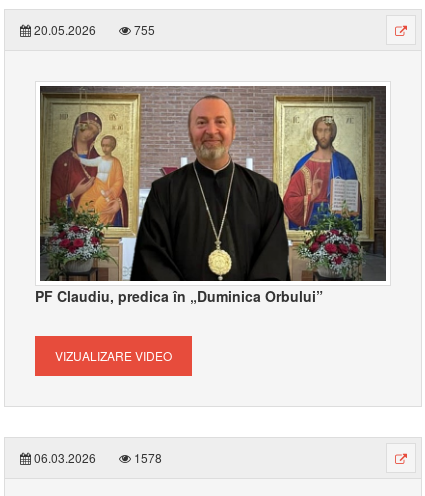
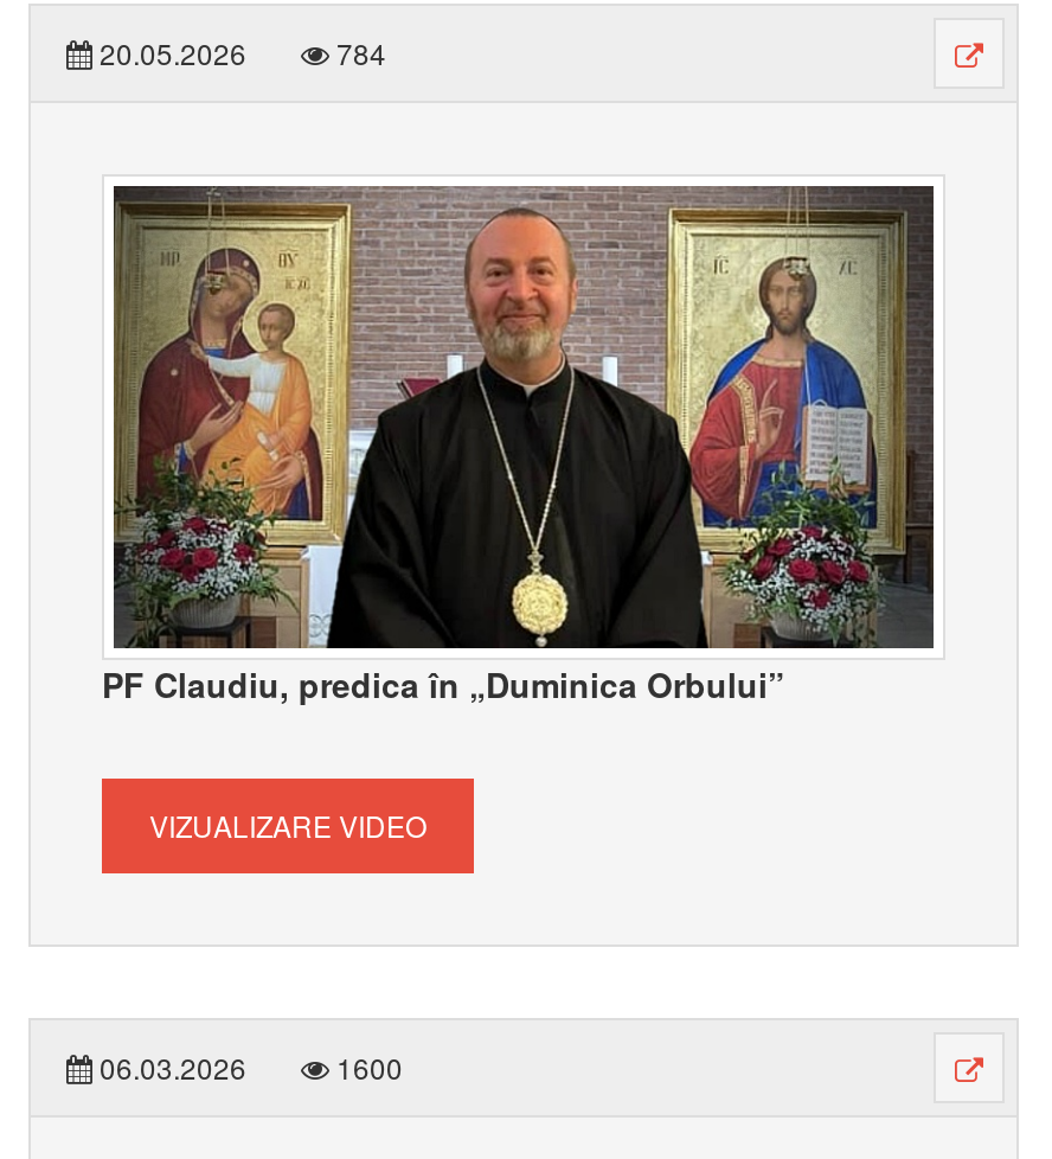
[131,21,155,38] 755 -> [329,32,386,73] 784
[131,449,162,466] 1578 -> [329,1046,403,1086] 1600

